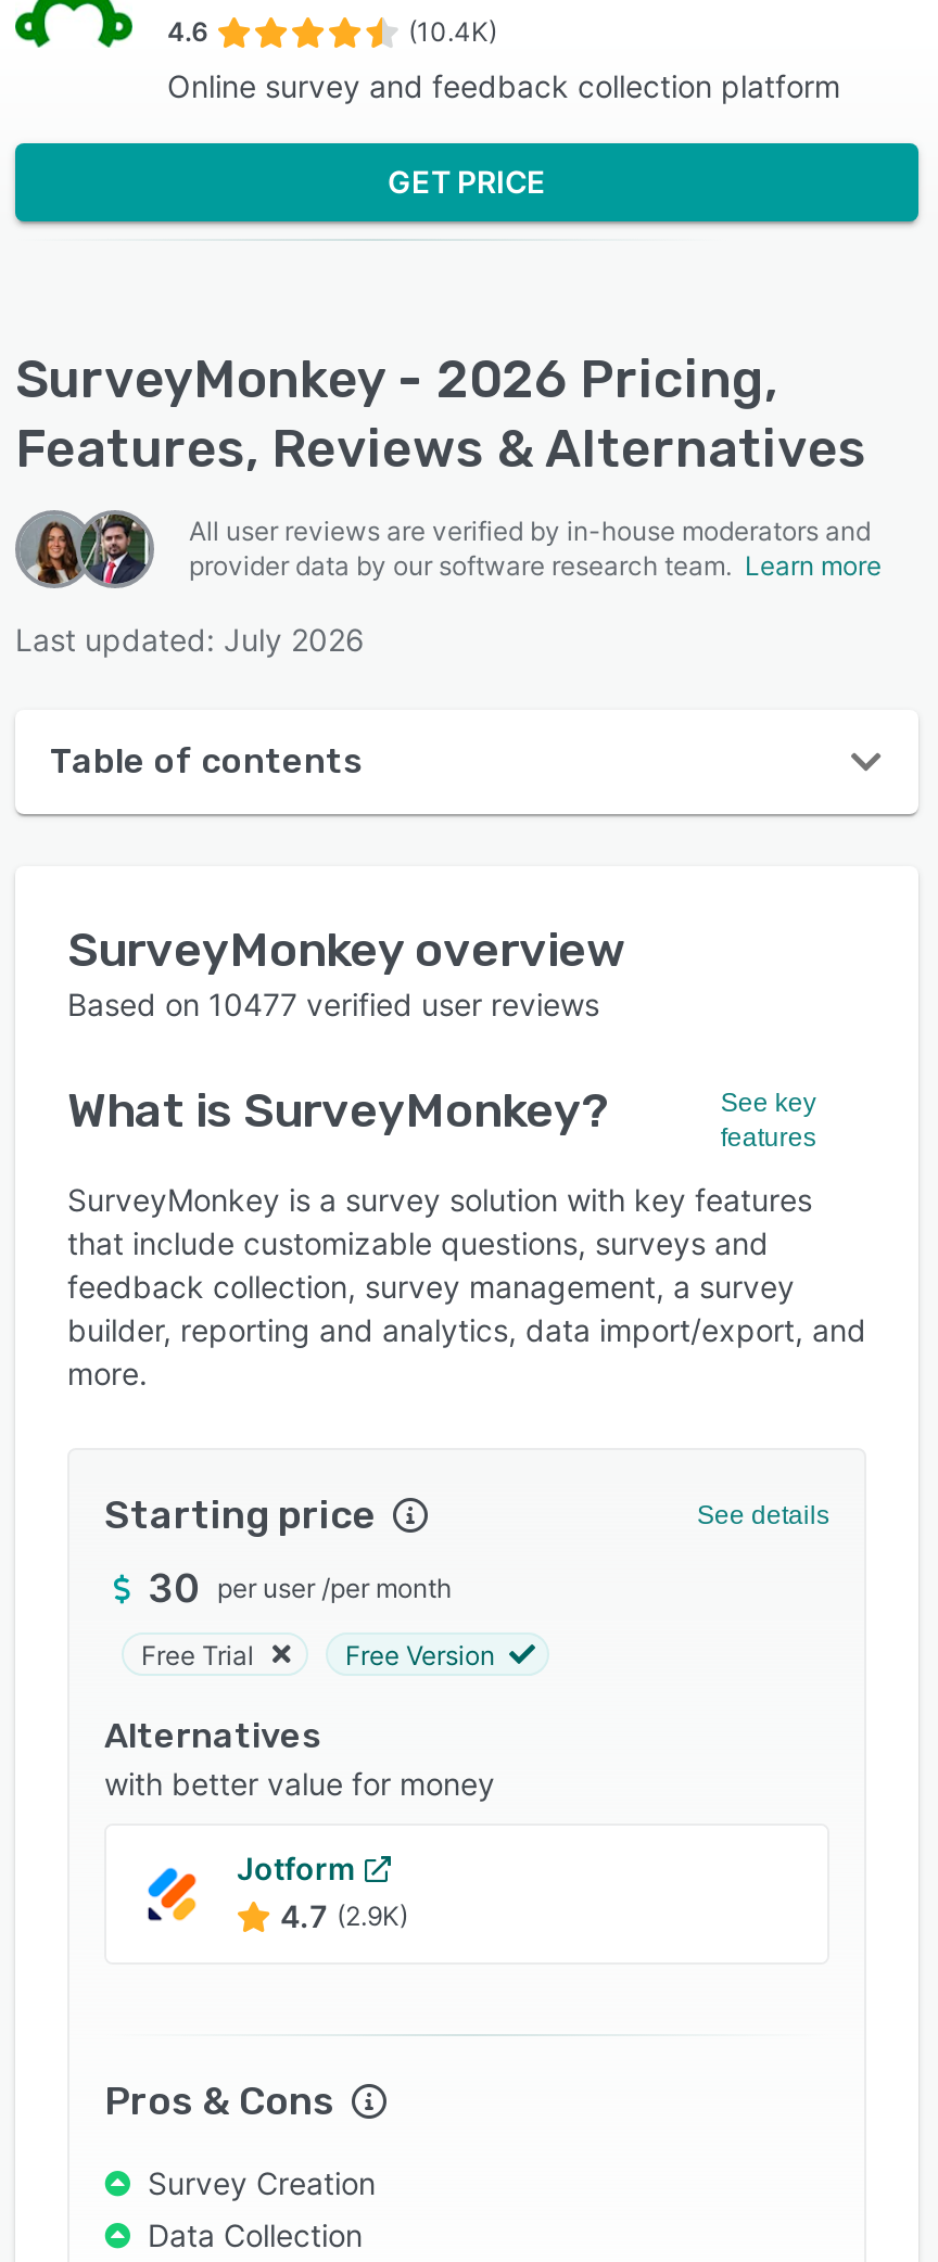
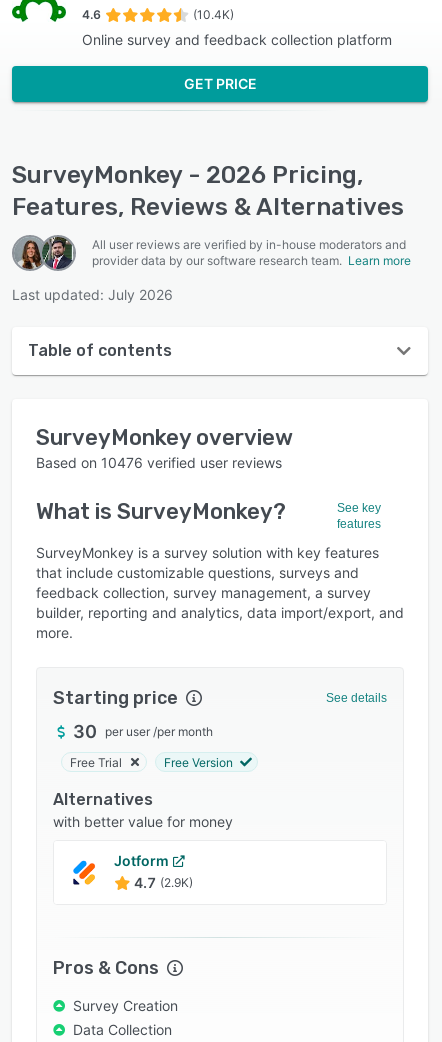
[67,986,599,1022] Based on 10477 verified user reviews -> [36,454,282,471] Based on 10476 verified user reviews

